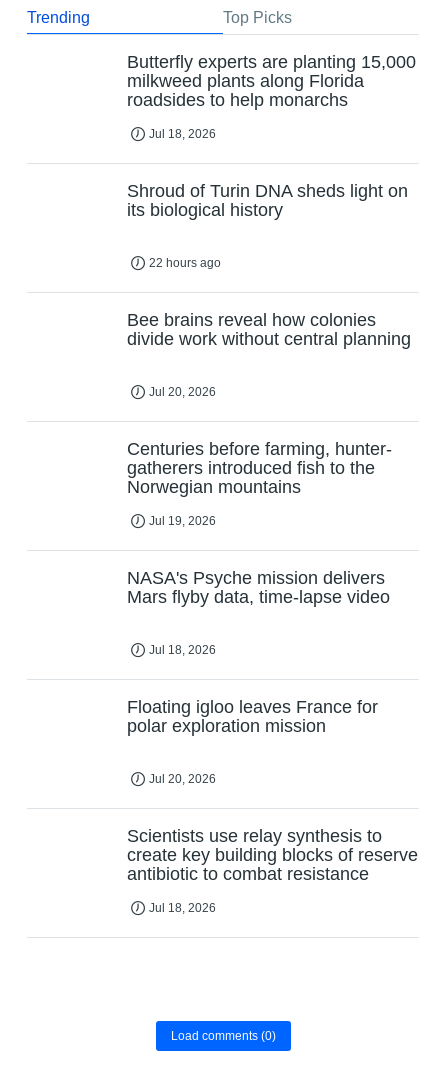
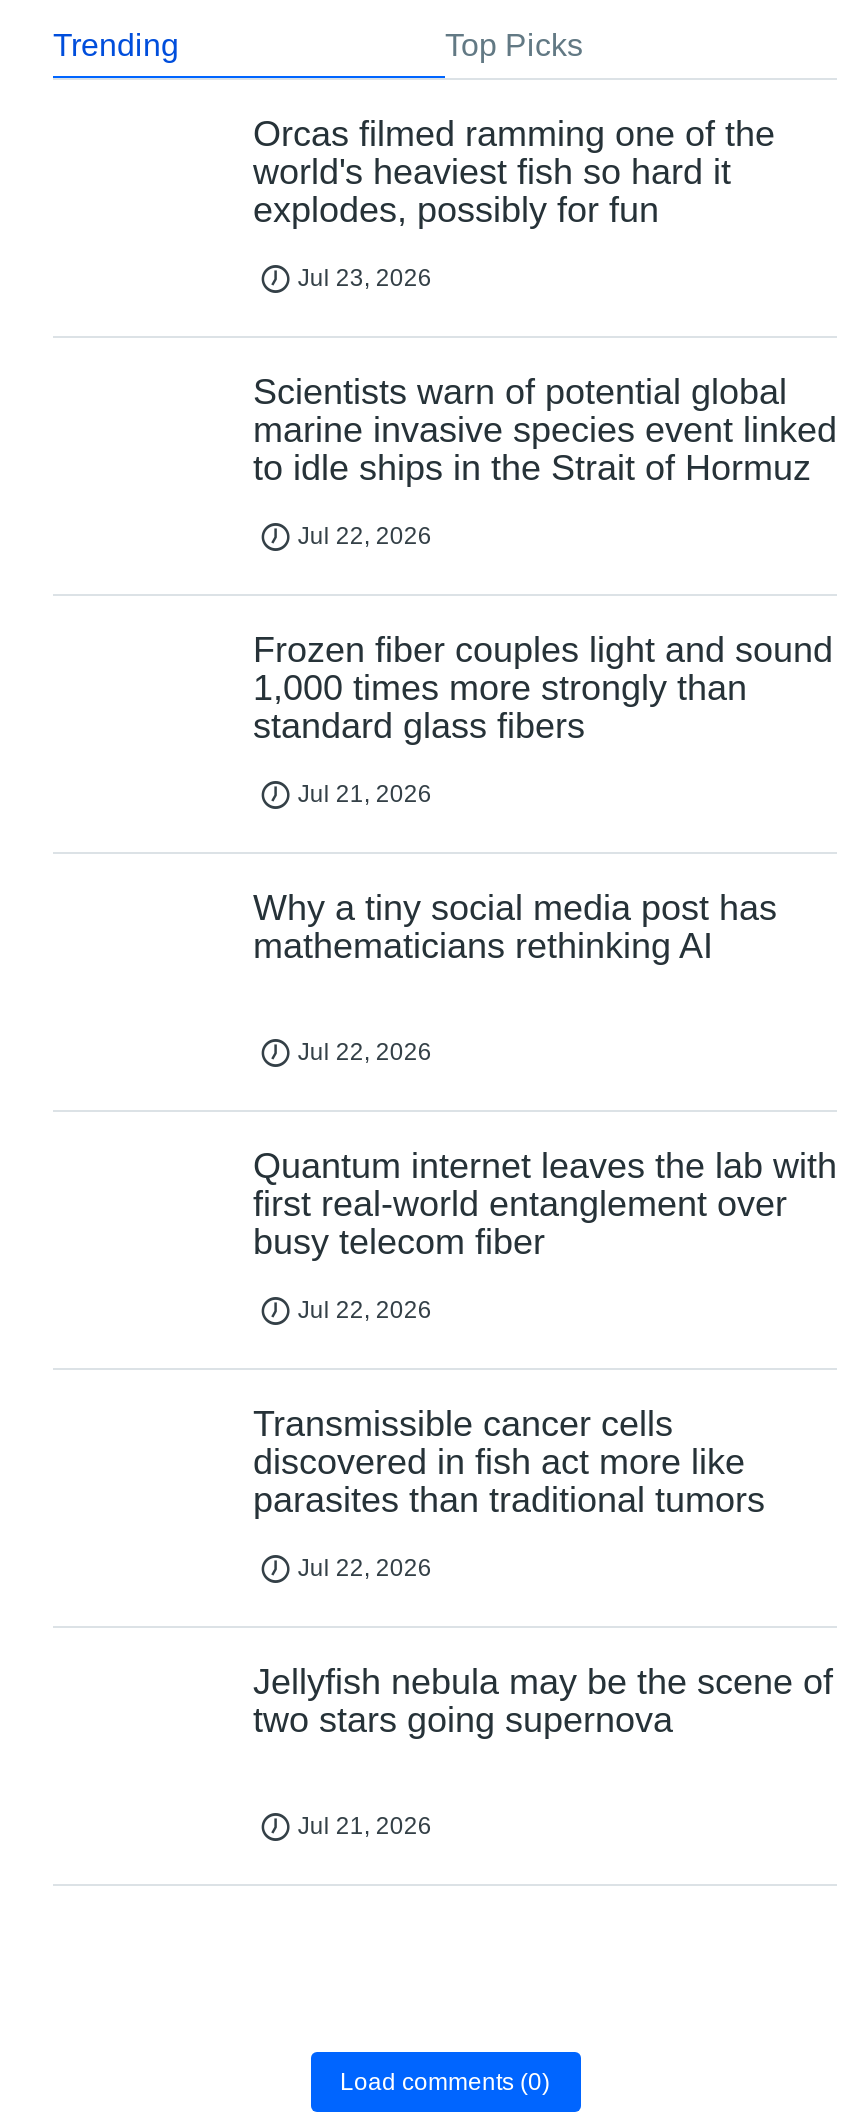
[127,52,416,110] Butterfly experts are planting 15,000 | milkweed plants along Florida | roadsides to help monarchs -> [253,114,775,230] Orcas filmed ramming one of the | world's heaviest fish so hard it | explodes, possibly for fun
[149,127,216,141] Jul 18, 2026 -> [298,264,432,292] Jul 23, 2026
[127,181,408,220] Shroud of Turin DNA sheds light on | its biological history -> [253,372,837,488] Scientists warn of potential global | marine invasive species event linked | to idle ships in the Strait of Hormuz
[149,256,221,270] 22 hours ago -> [298,522,432,550] Jul 22, 2026
[127,310,411,349] Bee brains reveal how colonies | divide work without central planning -> [253,630,833,746] Frozen fiber couples light and sound | 1,000 times more strongly than | standard glass fibers
[149,385,216,399] Jul 20, 2026 -> [298,780,432,808] Jul 21, 2026
[127,439,392,497] Centuries before farming, hunter- | gatherers introduced fish to the | Norwegian mountains -> [253,888,777,966] Why a tiny social media post has | mathematicians rethinking AI
[149,514,216,528] Jul 19, 2026 -> [298,1038,432,1066] Jul 22, 2026
[127,568,390,607] NASA's Psyche mission delivers | Mars flyby data, time-lapse video -> [253,1146,837,1262] Quantum internet leaves the lab with | first real-world entanglement over | busy telecom fiber
[149,643,216,657] Jul 18, 2026 -> [298,1296,432,1324] Jul 22, 2026
[127,697,378,736] Floating igloo leaves France for | polar exploration mission -> [253,1404,765,1520] Transmissible cancer cells | discovered in fish act more like | parasites than traditional tumors
[149,772,216,786] Jul 20, 2026 -> [298,1554,432,1582] Jul 22, 2026
[127,826,418,884] Scientists use relay synthesis to | create key building blocks of reserve | antibiotic to combat resistance -> [253,1662,833,1740] Jellyfish nebula may be the scene of | two stars going supernova
[149,901,216,915] Jul 18, 2026 -> [298,1812,432,1840] Jul 21, 2026

